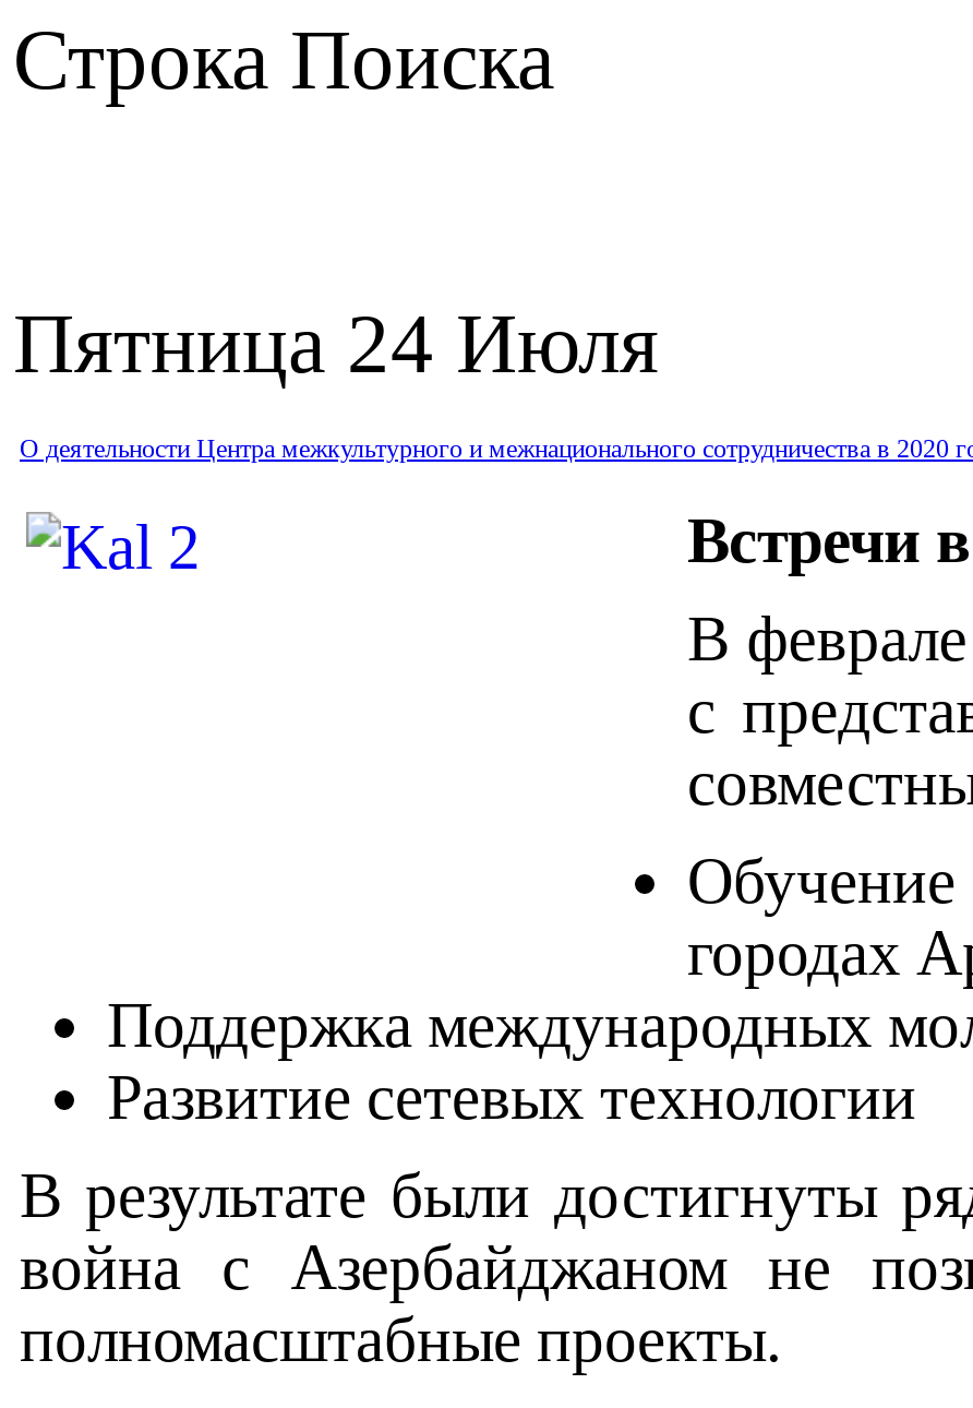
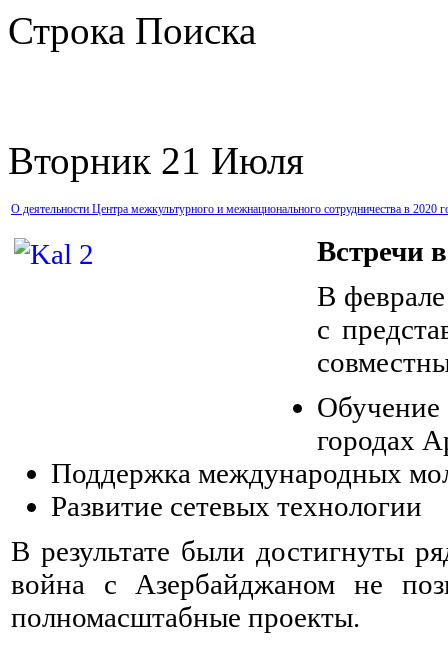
[13,296,659,390] Пятница 24 Июля -> [8,139,304,182] Вторник 21 Июля

